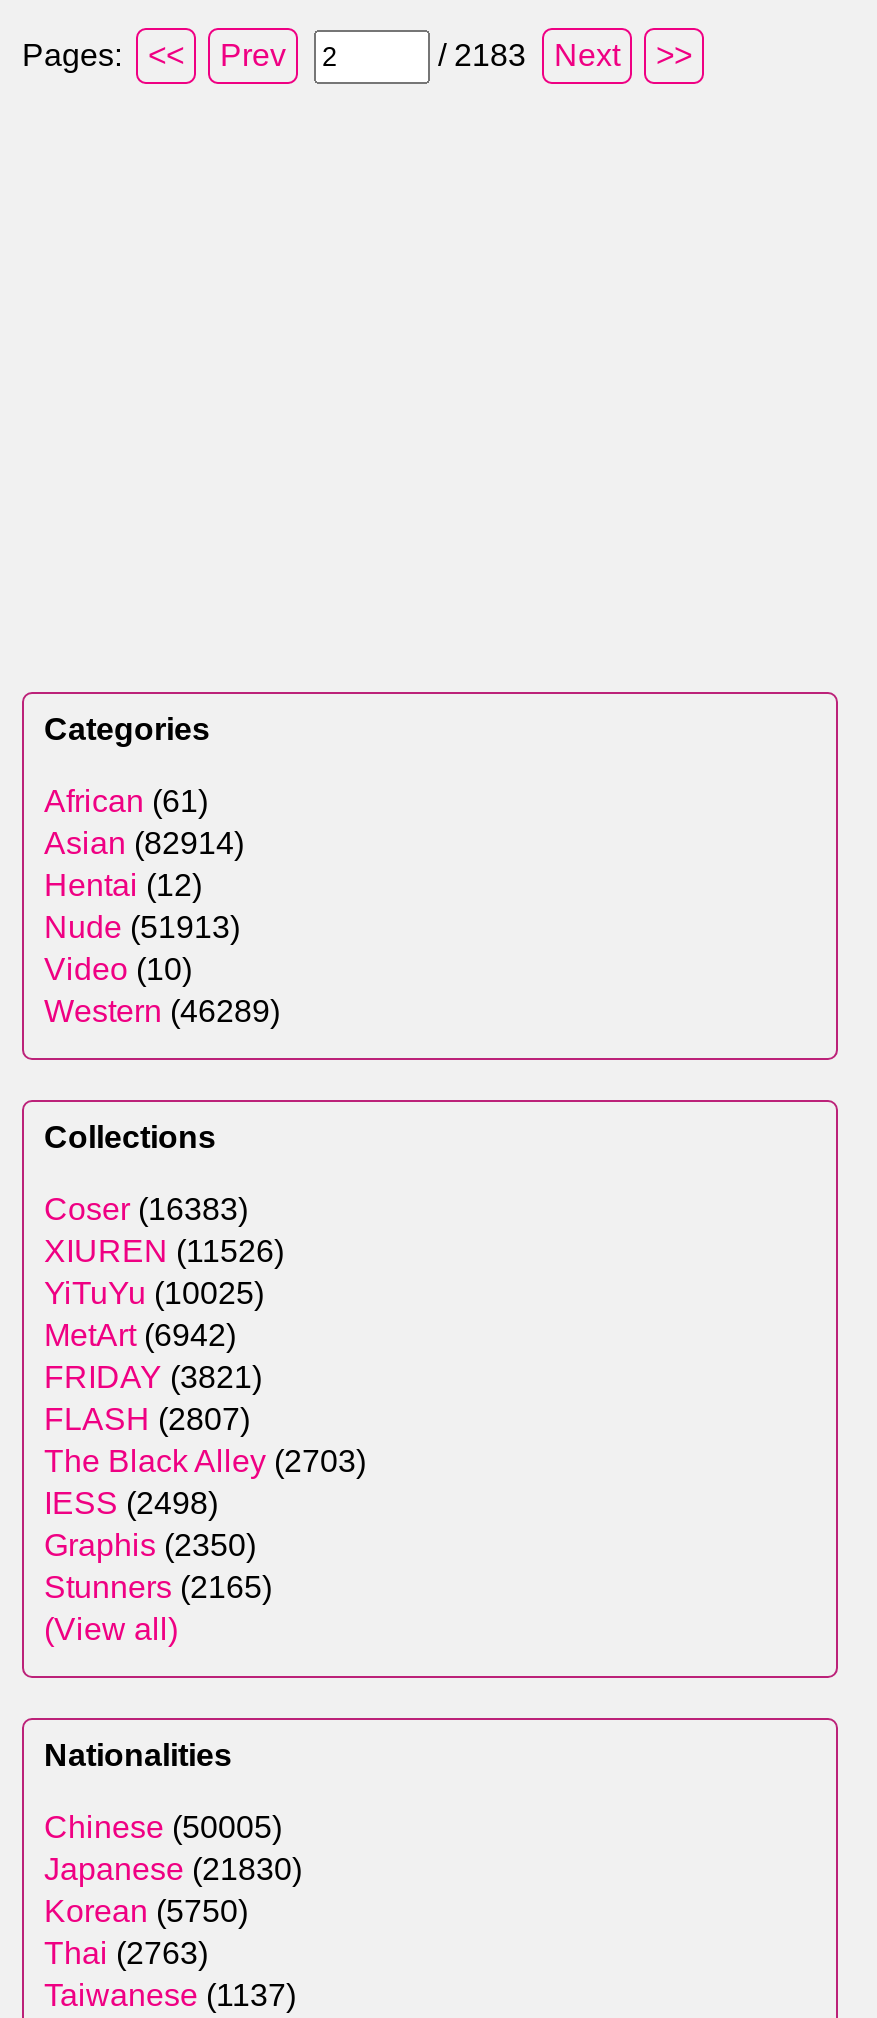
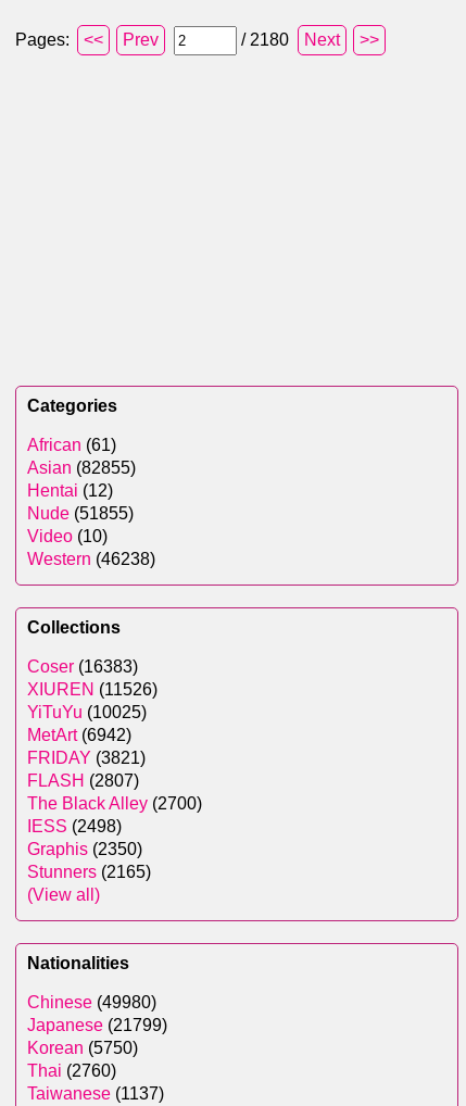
[430,38,526,72] / 2183 -> [237,30,289,49] / 2180
[44,827,244,861] Asian (82914) -> [27,459,136,477] Asian (82855)
[44,911,240,945] Nude (51913) -> [27,504,134,523] Nude (51855)
[44,995,280,1029] Western (46289) -> [27,550,155,569] Western (46238)
[44,1445,366,1479] The Black Alley (2703) -> [27,795,202,813] The Black Alley (2700)
[44,1811,282,1845] Chinese (50005) -> [27,993,156,1012] Chinese (49980)
[44,1853,302,1887] Japanese (21830) -> [27,1016,167,1035] Japanese (21799)
[44,1937,208,1971] Thai (2763) -> [27,1062,116,1080] Thai (2760)

